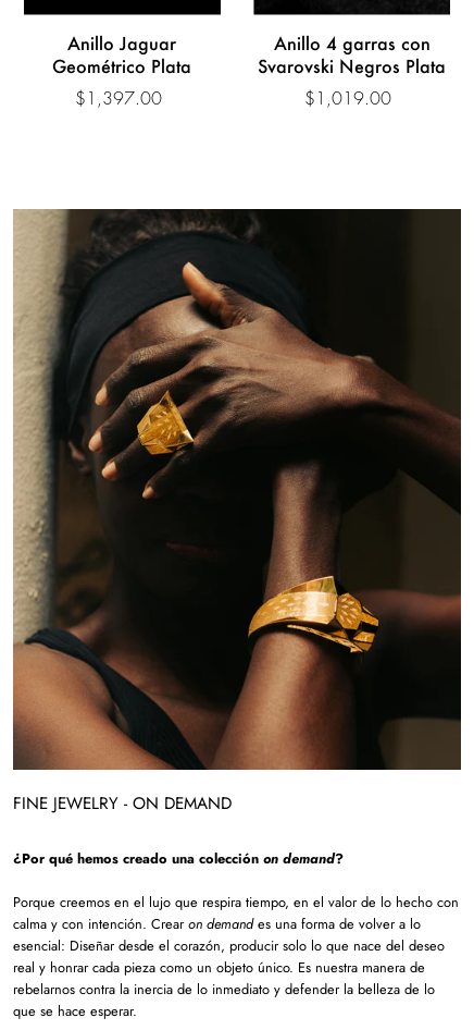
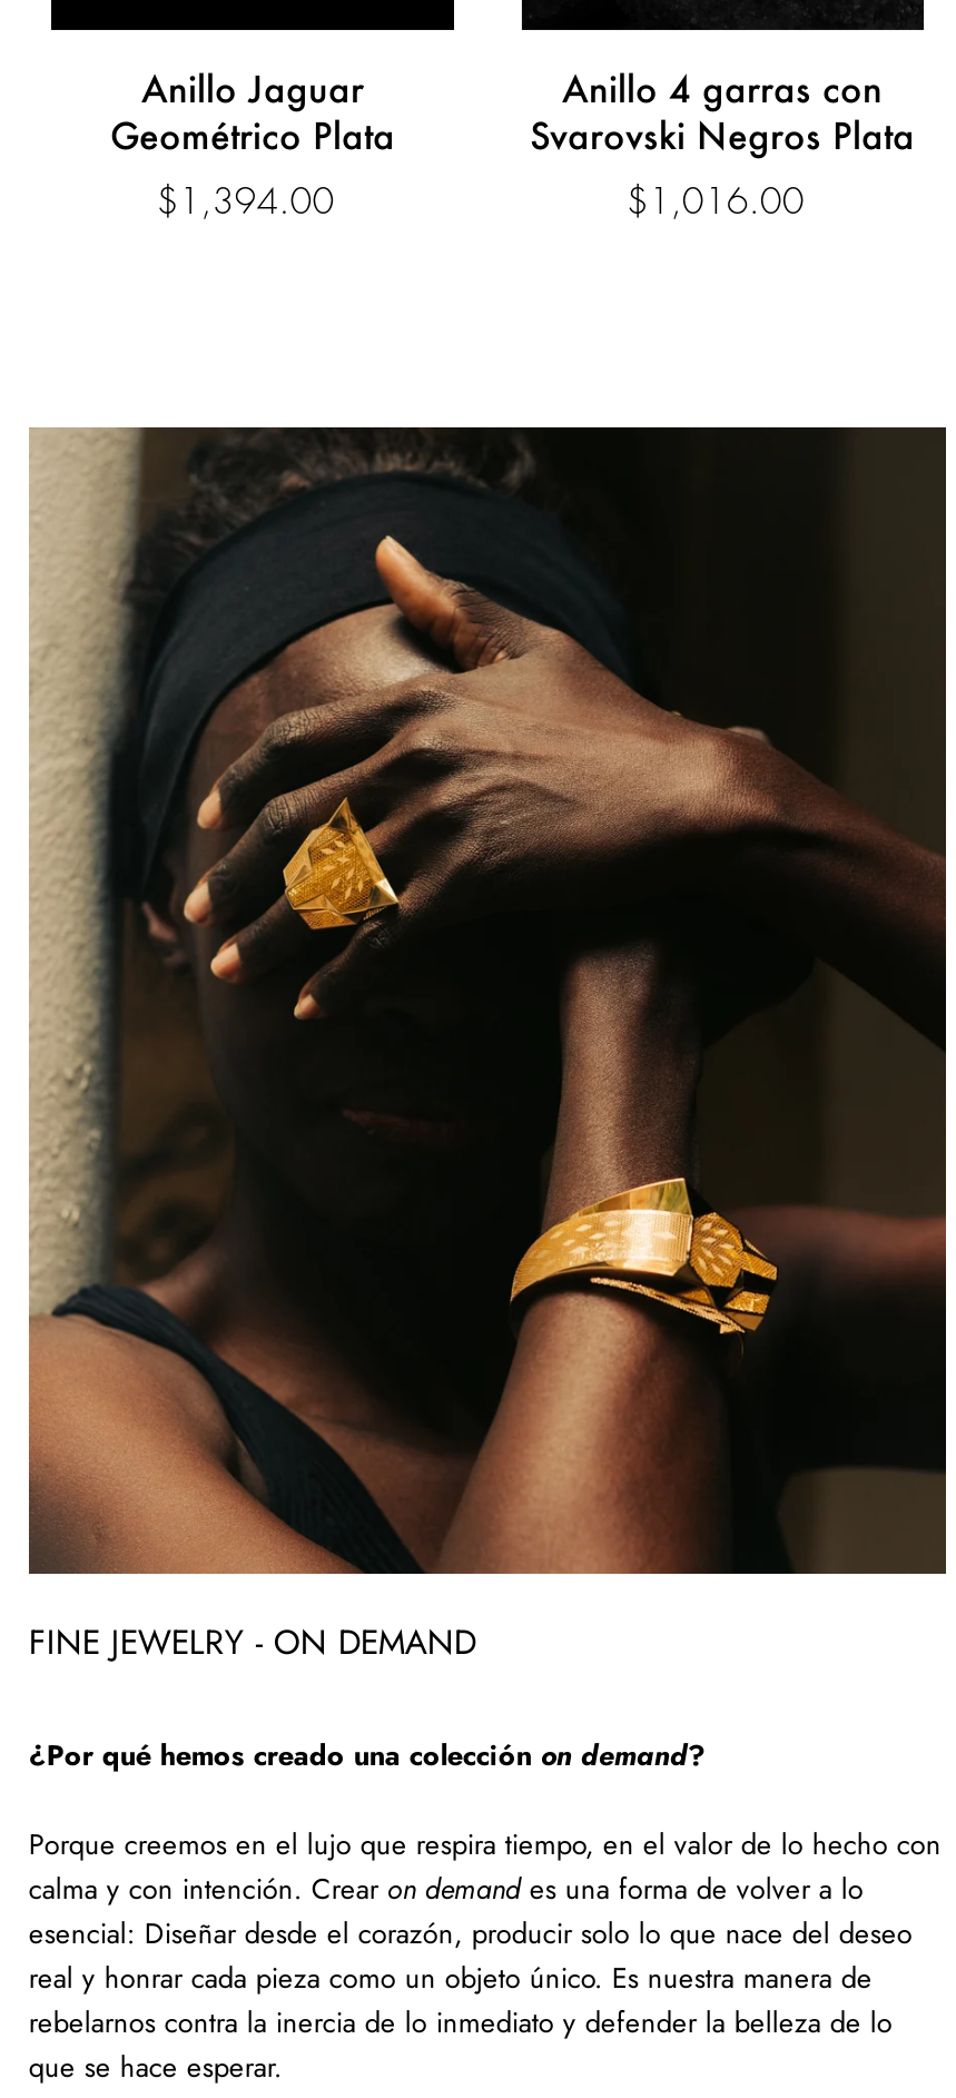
[75,90,162,108] $1,397.00 -> [156,184,335,220] $1,394.00
[305,90,392,108] $1,019.00 -> [626,184,804,220] $1,016.00

